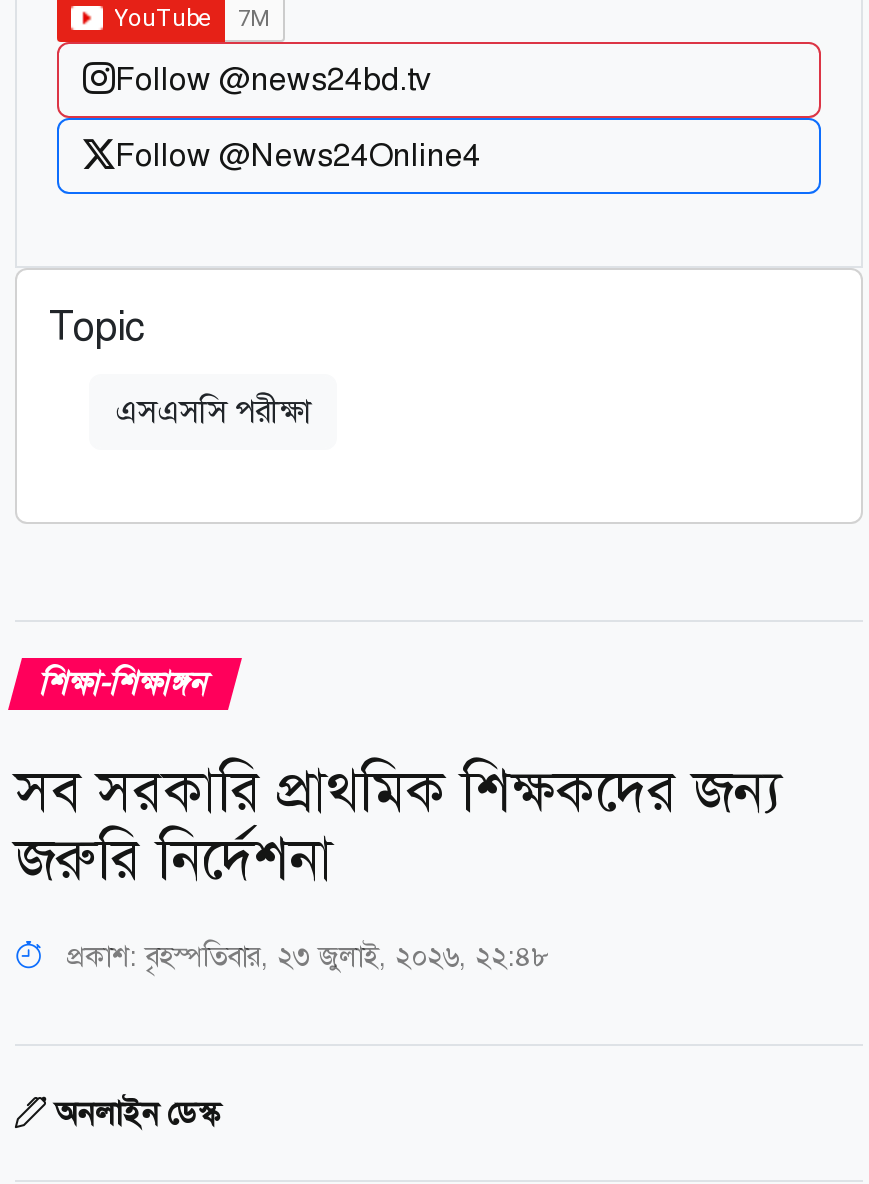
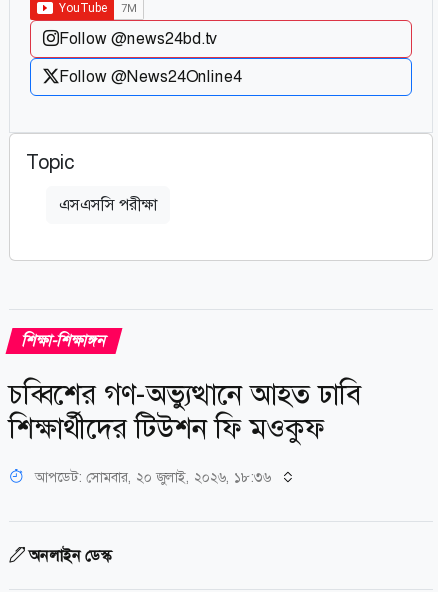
[15,753,781,895] সব সরকারি প্রাথমিক শিক্ষকদের জন্য | জরুরি নির্দেশনা -> [9,375,361,446] চব্বিশের গণ-অভ্যুত্থানে আহত ঢাবি | শিক্ষার্থীদের টিউশন ফি মওকুফ
[59,937,549,973] প্রকাশ: বৃহস্পতিবার, ২৩ জুলাই, ২০২৬, ২২:৪৮ -> [35,467,271,485] আপডেট: সোমবার, ২০ জুলাই, ২০২৬, ১৮:৩৬

